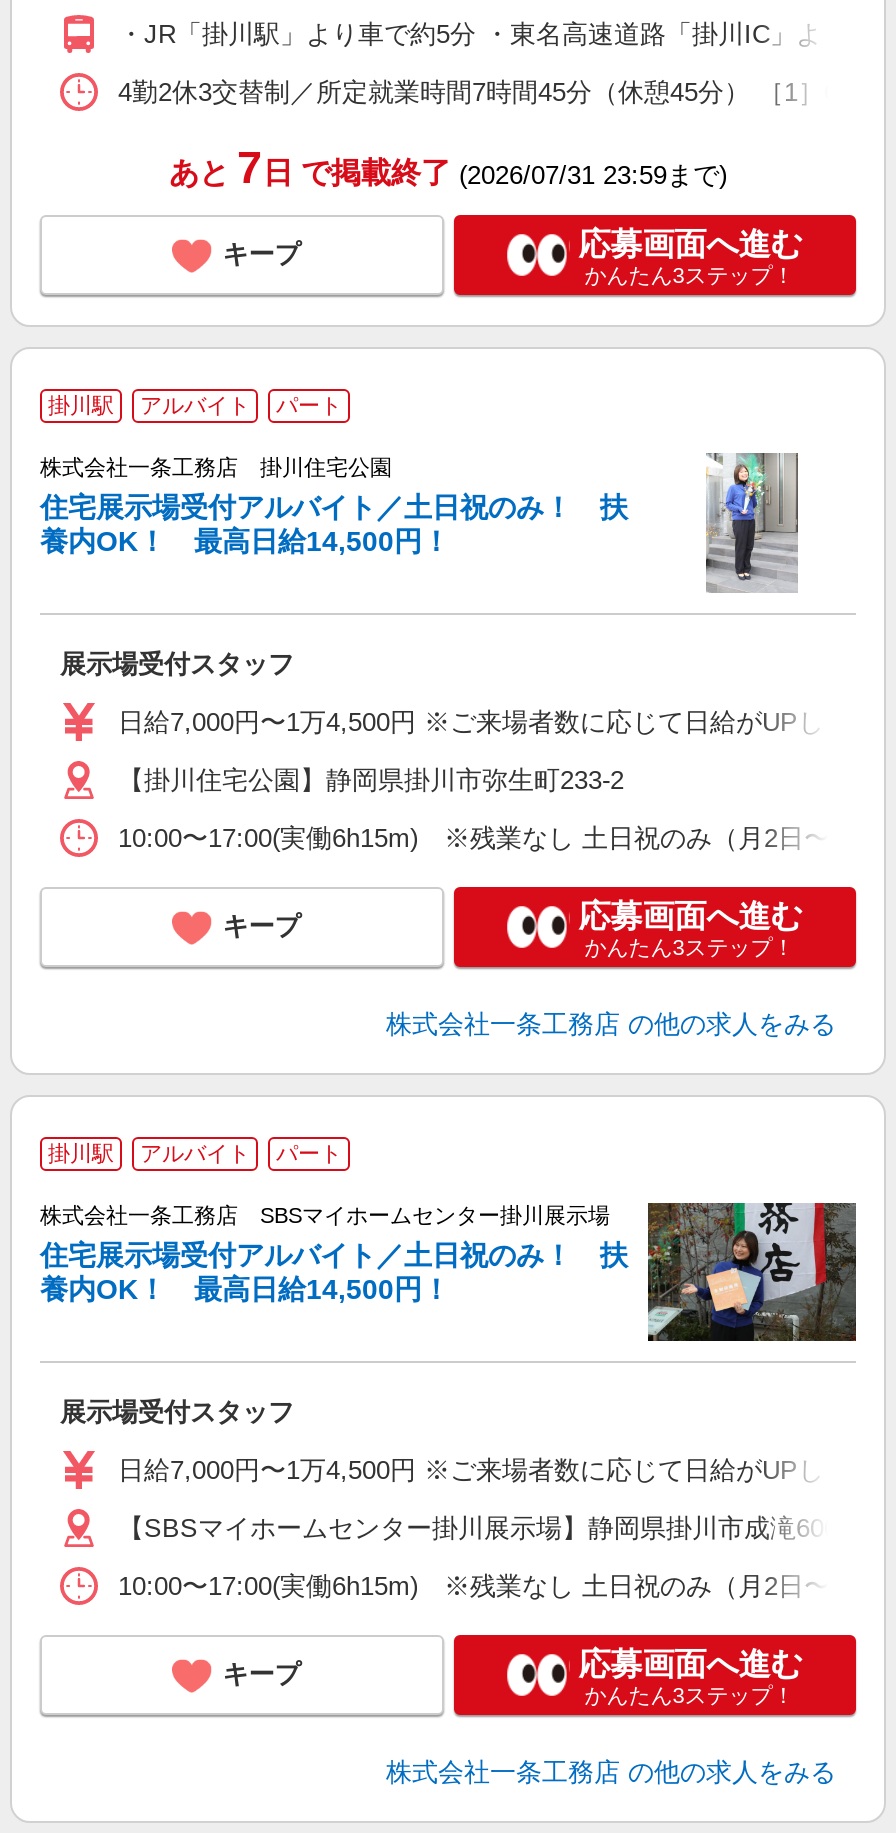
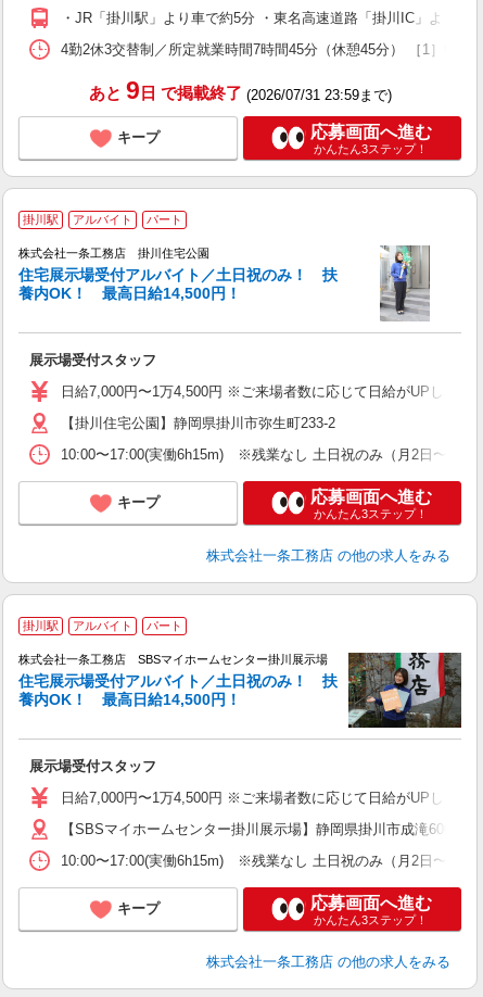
[169,143,727,193] あと 7日 で掲載終了(2026/07/31 23:59まで) -> [88,77,391,104] あと 9日 で掲載終了(2026/07/31 23:59まで)

